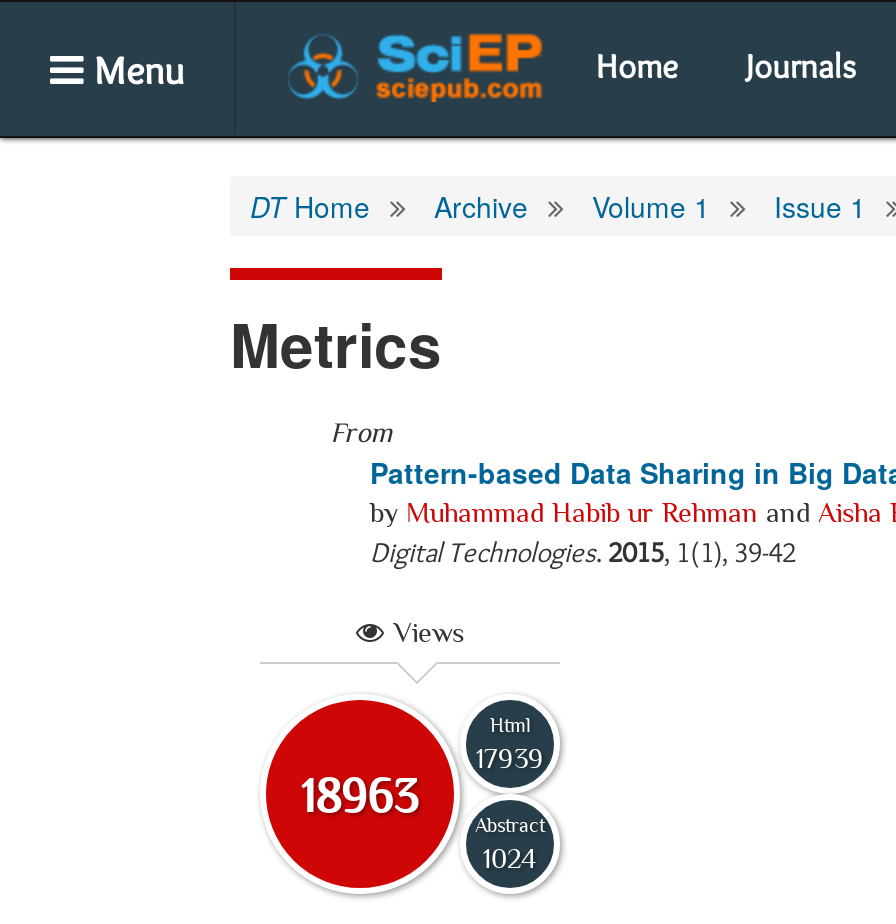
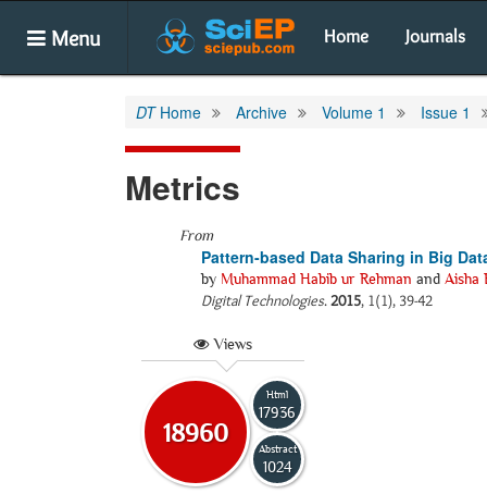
[476,742,544,774] 17939 -> [259,404,296,421] 17936
[301,772,419,822] 18963 -> [163,420,228,447] 18960

